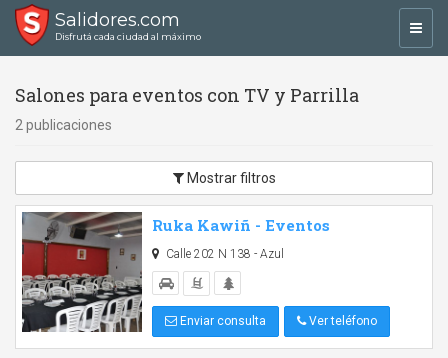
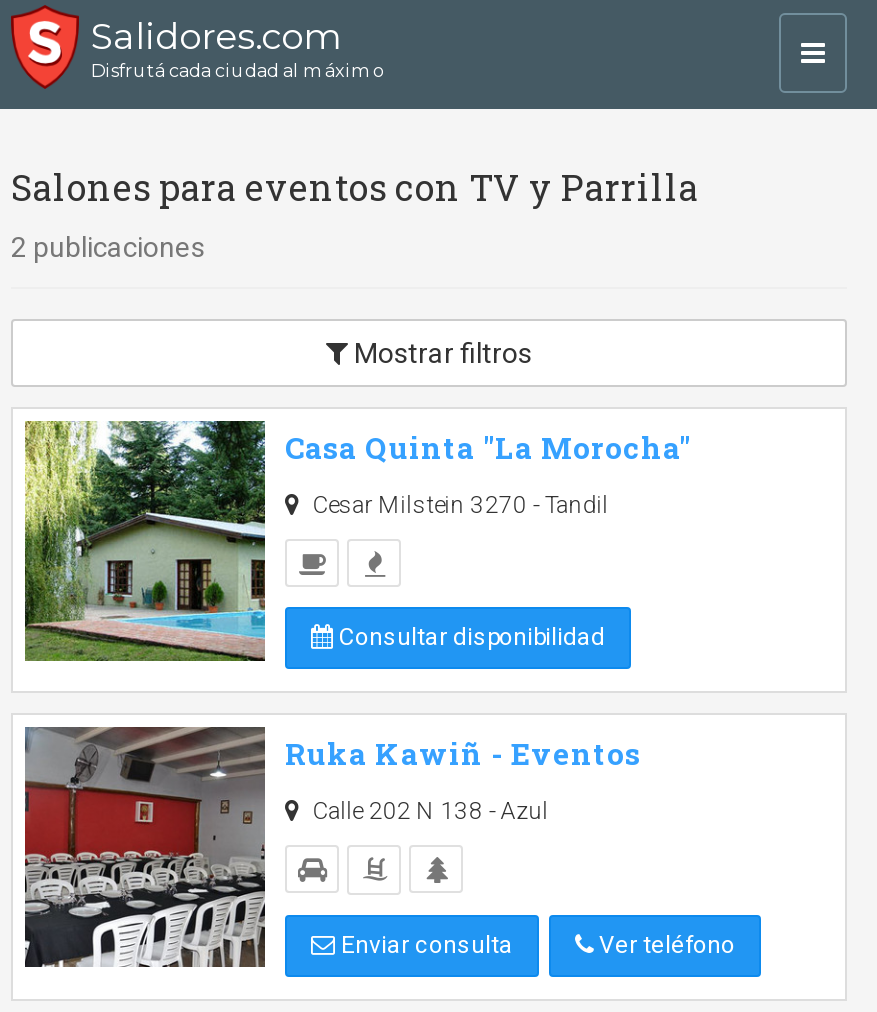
none -> [23,421,691,663] [image] | Casa Quinta "La Morocha" | Cesar Milstein 3270 - Tandil
none -> [333,623,605,651] Consultar disponibilidad

